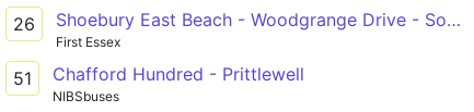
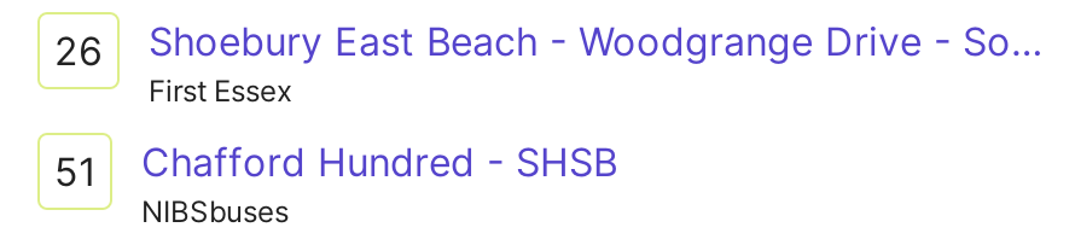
[53,63,304,84] Chafford Hundred - Prittlewell -> [141,137,617,185] Chafford Hundred - SHSB

